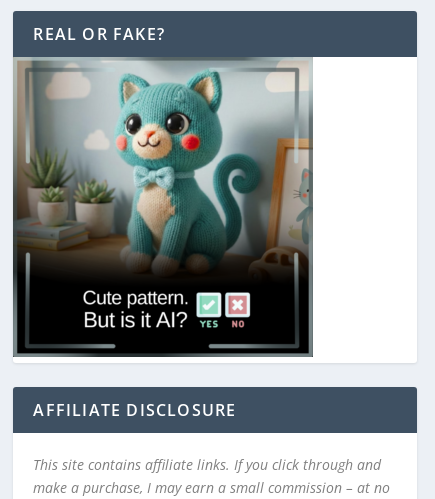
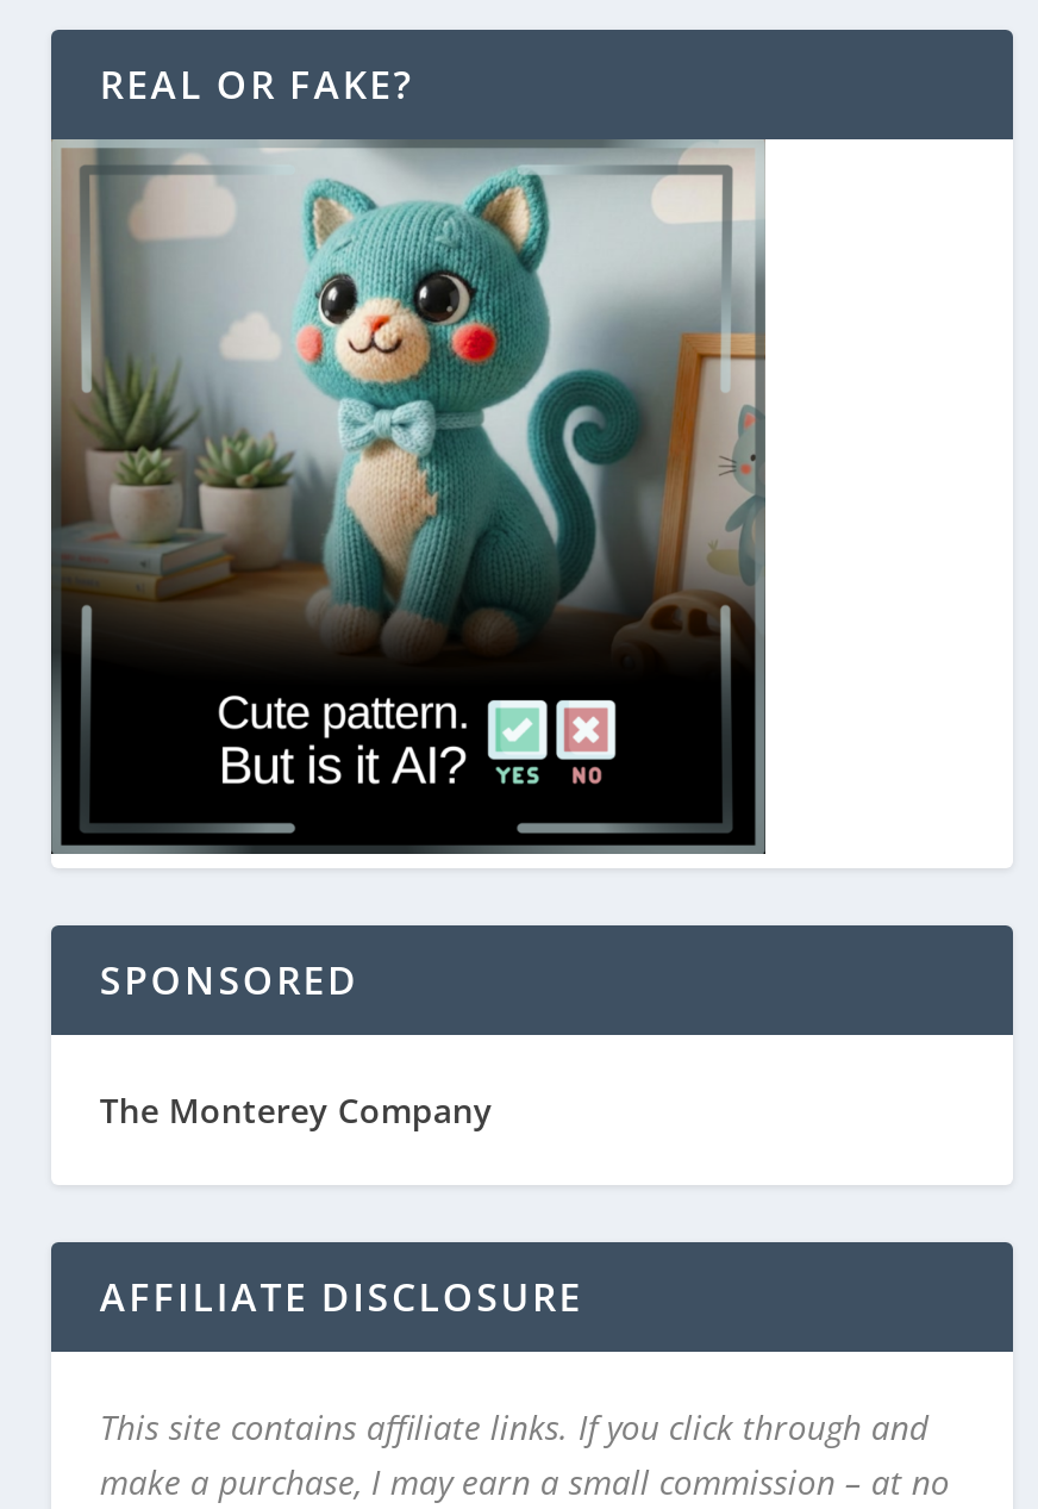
none -> [100,954,493,1133] SPONSORED | The Monterey Company

